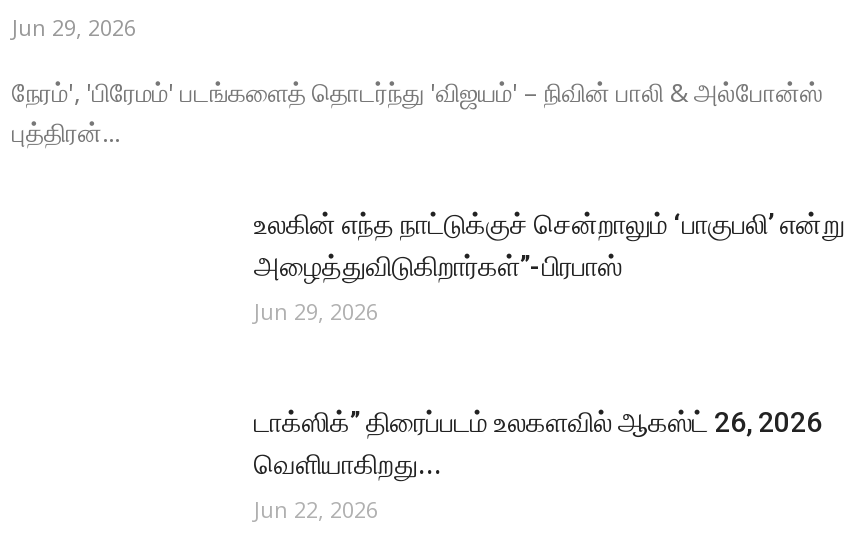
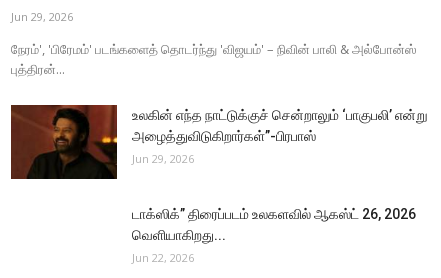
none -> [10,104,118,180] [image]

